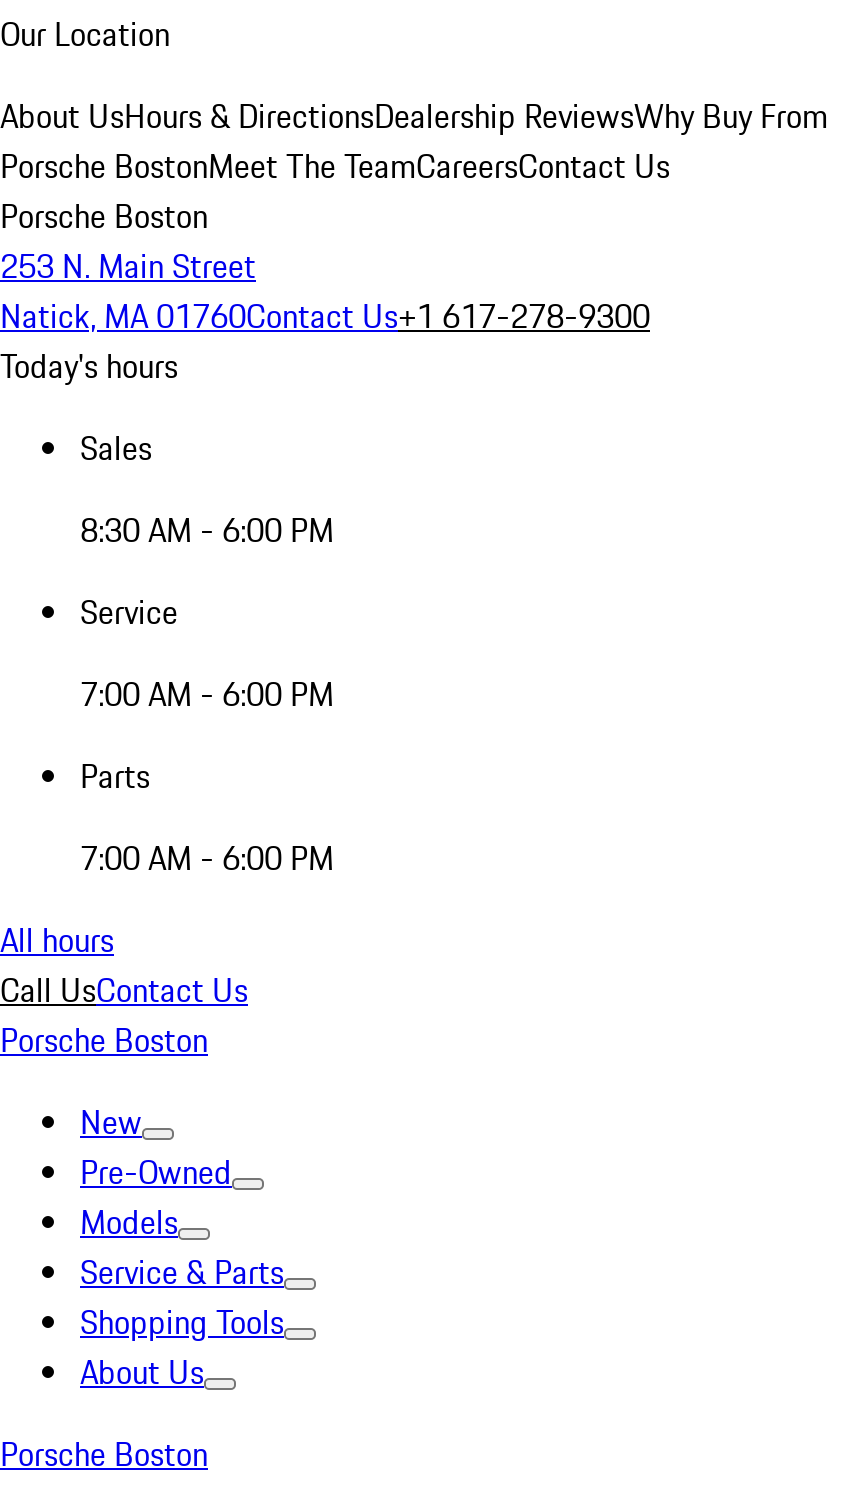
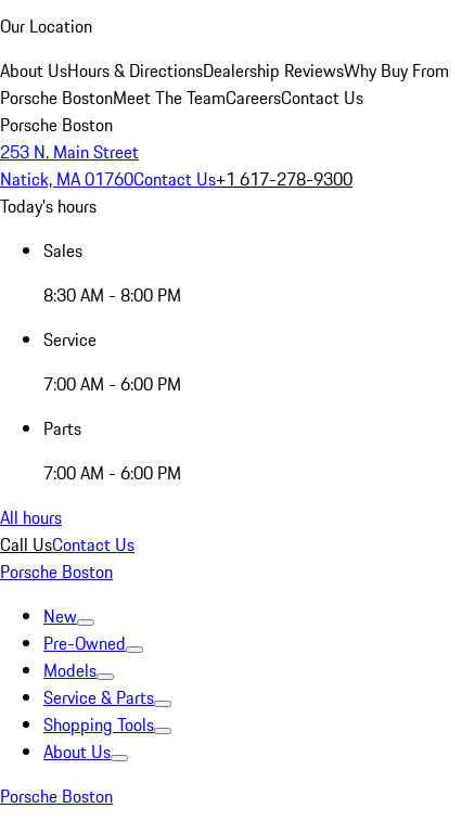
[80,506,334,554] 8:30 AM - 6:00 PM -> [43,282,181,308] 8:30 AM - 8:00 PM

